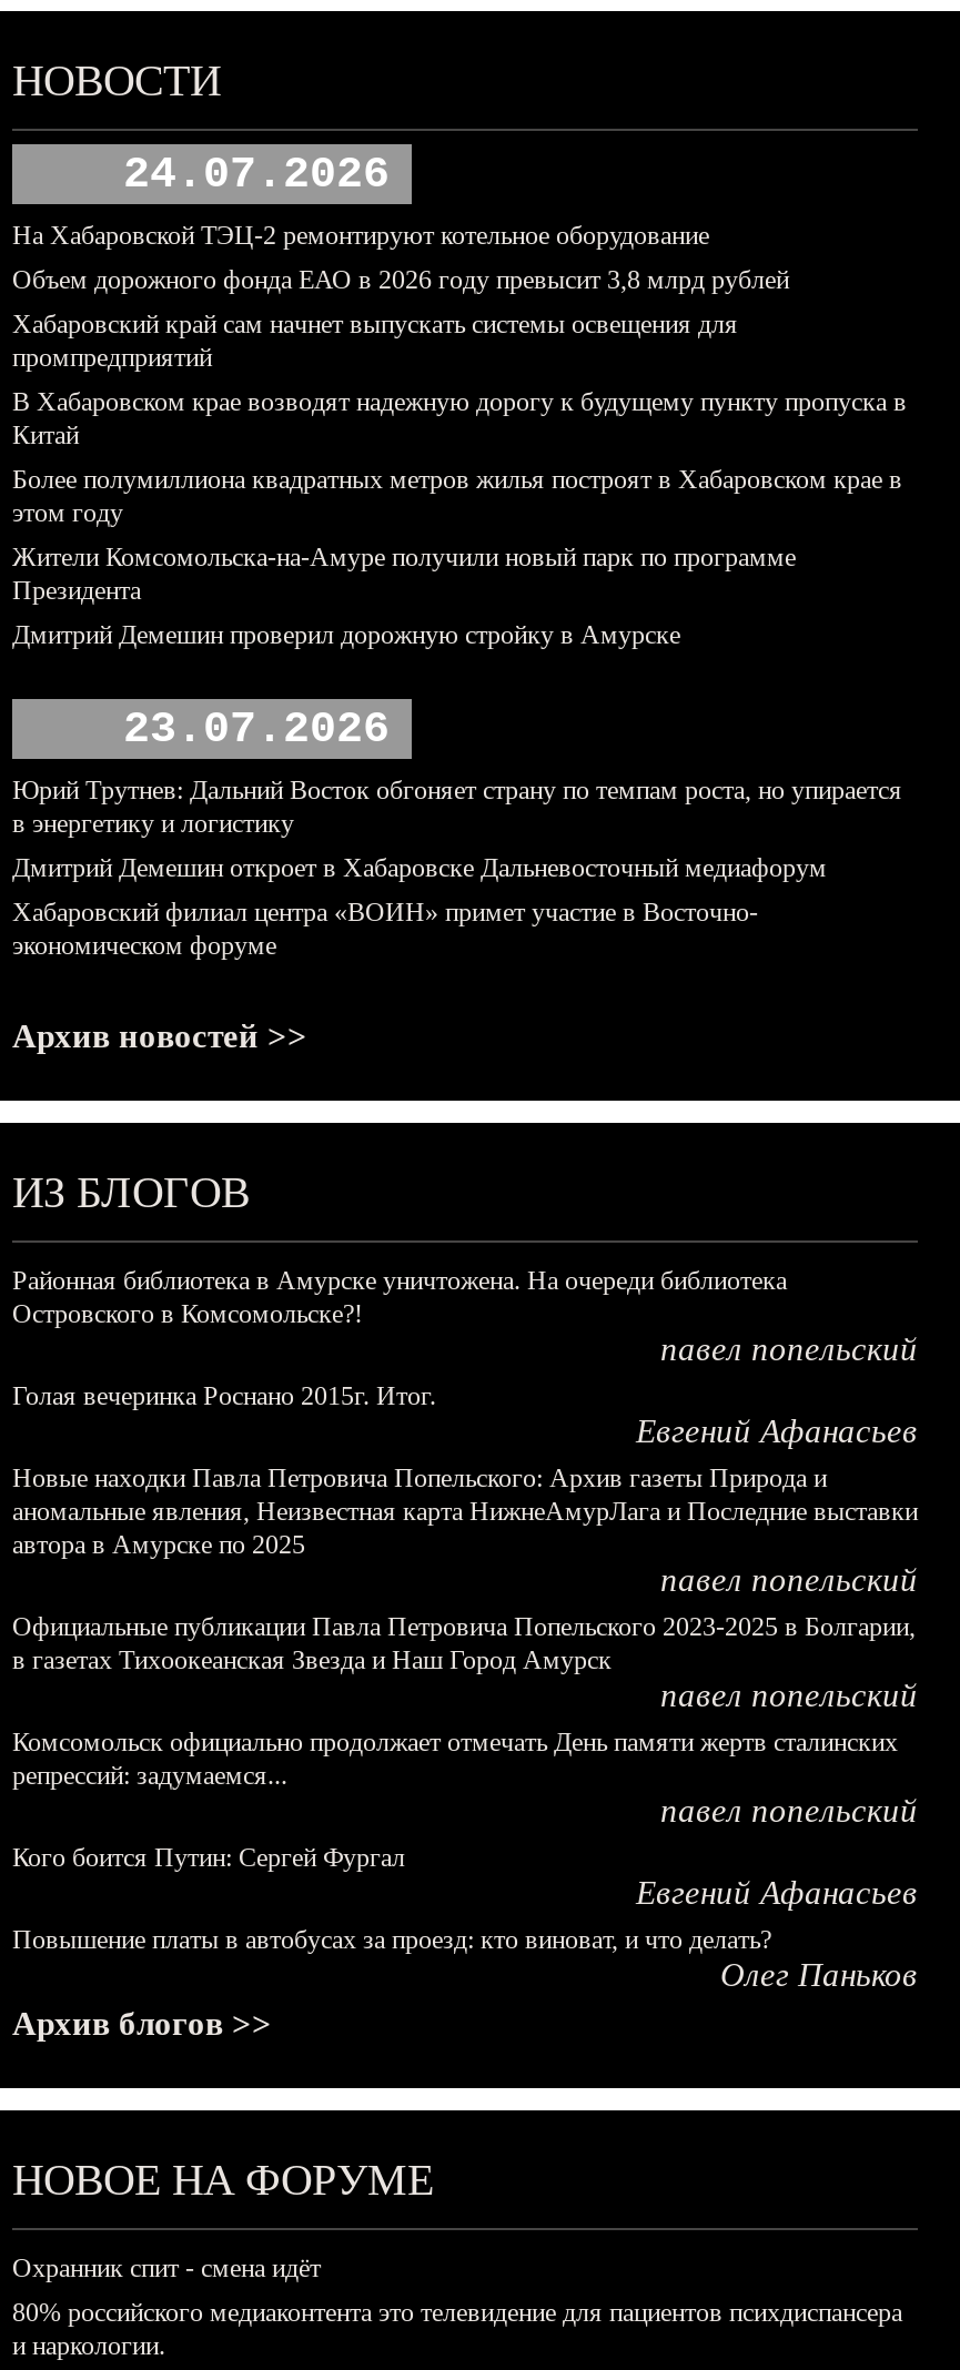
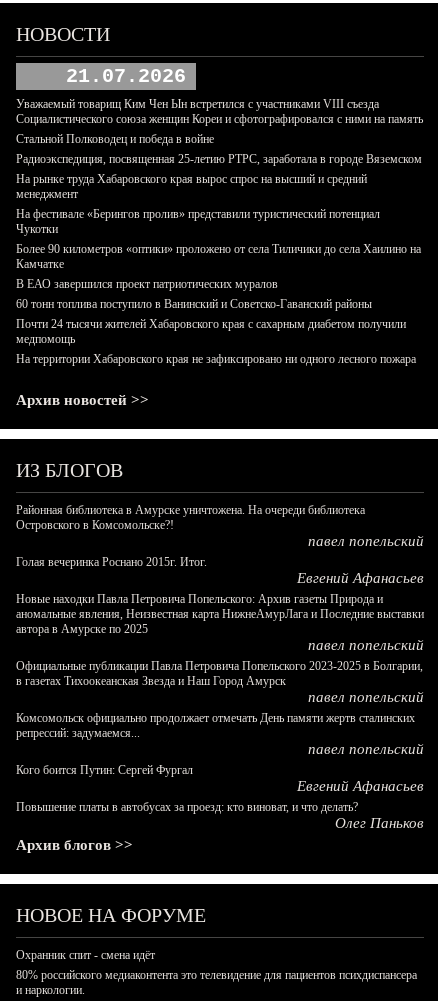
[12,149,907,961] 24.07.2026 | На Хабаровской ТЭЦ-2 ремонтируют котельное оборудование | Объем дорожного фонда ЕАО в 2026 году превысит 3,8 млрд рублей | Хабаровский край сам начнет выпускать системы освещения для | промпредприятий | В Хабаровском крае возводят надежную дорогу к будущему пункту пропуска в | Китай | Более полумиллиона квадратных метров жилья построят в Хабаровском крае в | этом году | Жители Комсомольска-на-Амуре получили новый парк по программе | Президента | Дмитрий Демешин проверил дорожную стройку в Амурске | 23.07.2026 | Юрий Трутнев: Дальний Восток обгоняет страну по темпам роста, но упирается | в энергетику и логистику | Дмитрий Демешин откроет в Хабаровске Дальневосточный медиафорум | Хабаровский филиал центра «ВОИН» примет участие в Восточно- | экономическом форуме -> [16,65,423,366] 21.07.2026 | Уважаемый товарищ Ким Чен Ын встретился с участниками VIII съезда | Социалистического союза женщин Кореи и сфотографировался с ними на память | Стальной Полководец и победа в войне | Радиоэкспедиция, посвященная 25-летию РТРС, заработала в городе Вяземском | На рынке труда Хабаровского края вырос спрос на высший и средний | менеджмент | На фестивале «Берингов пролив» представили туристический потенциал | Чукотки | Более 90 километров «оптики» проложено от села Тиличики до села Хаилино на | Камчатке | В ЕАО завершился проект патриотических муралов | 60 тонн топлива поступило в Ванинский и Советско-Гаванский районы | Почти 24 тысячи жителей Хабаровского края с сахарным диабетом получили | медпомощь | На территории Хабаровского края не зафиксировано ни одного лесного пожара

